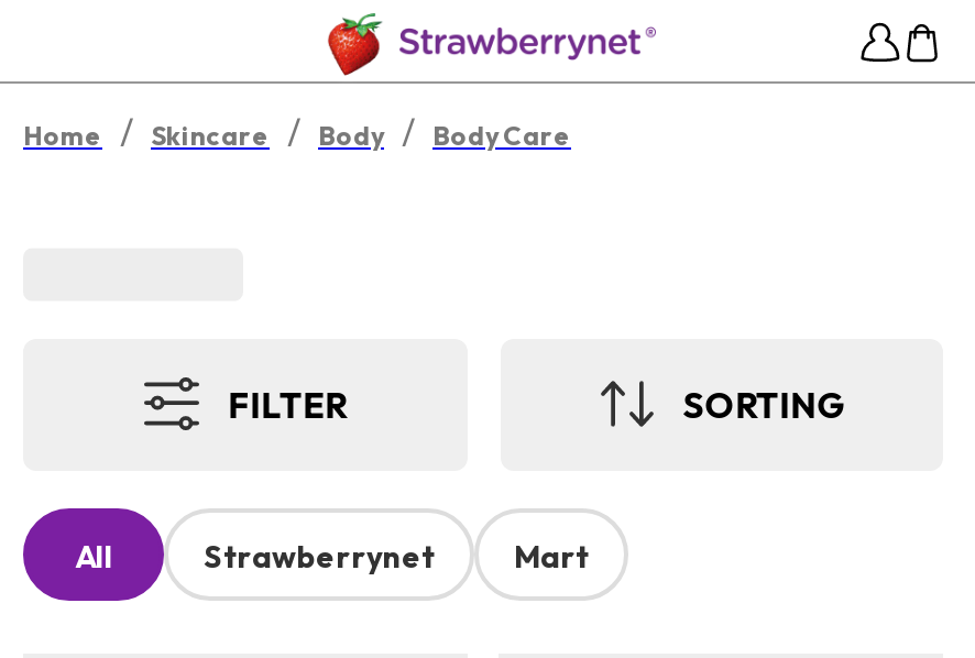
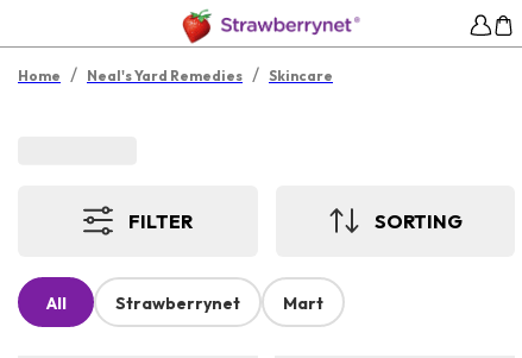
[23,110,571,154] Home / Skincare / Body / Body Care -> [18,62,333,86] Home / Neal's Yard Remedies / Skincare

